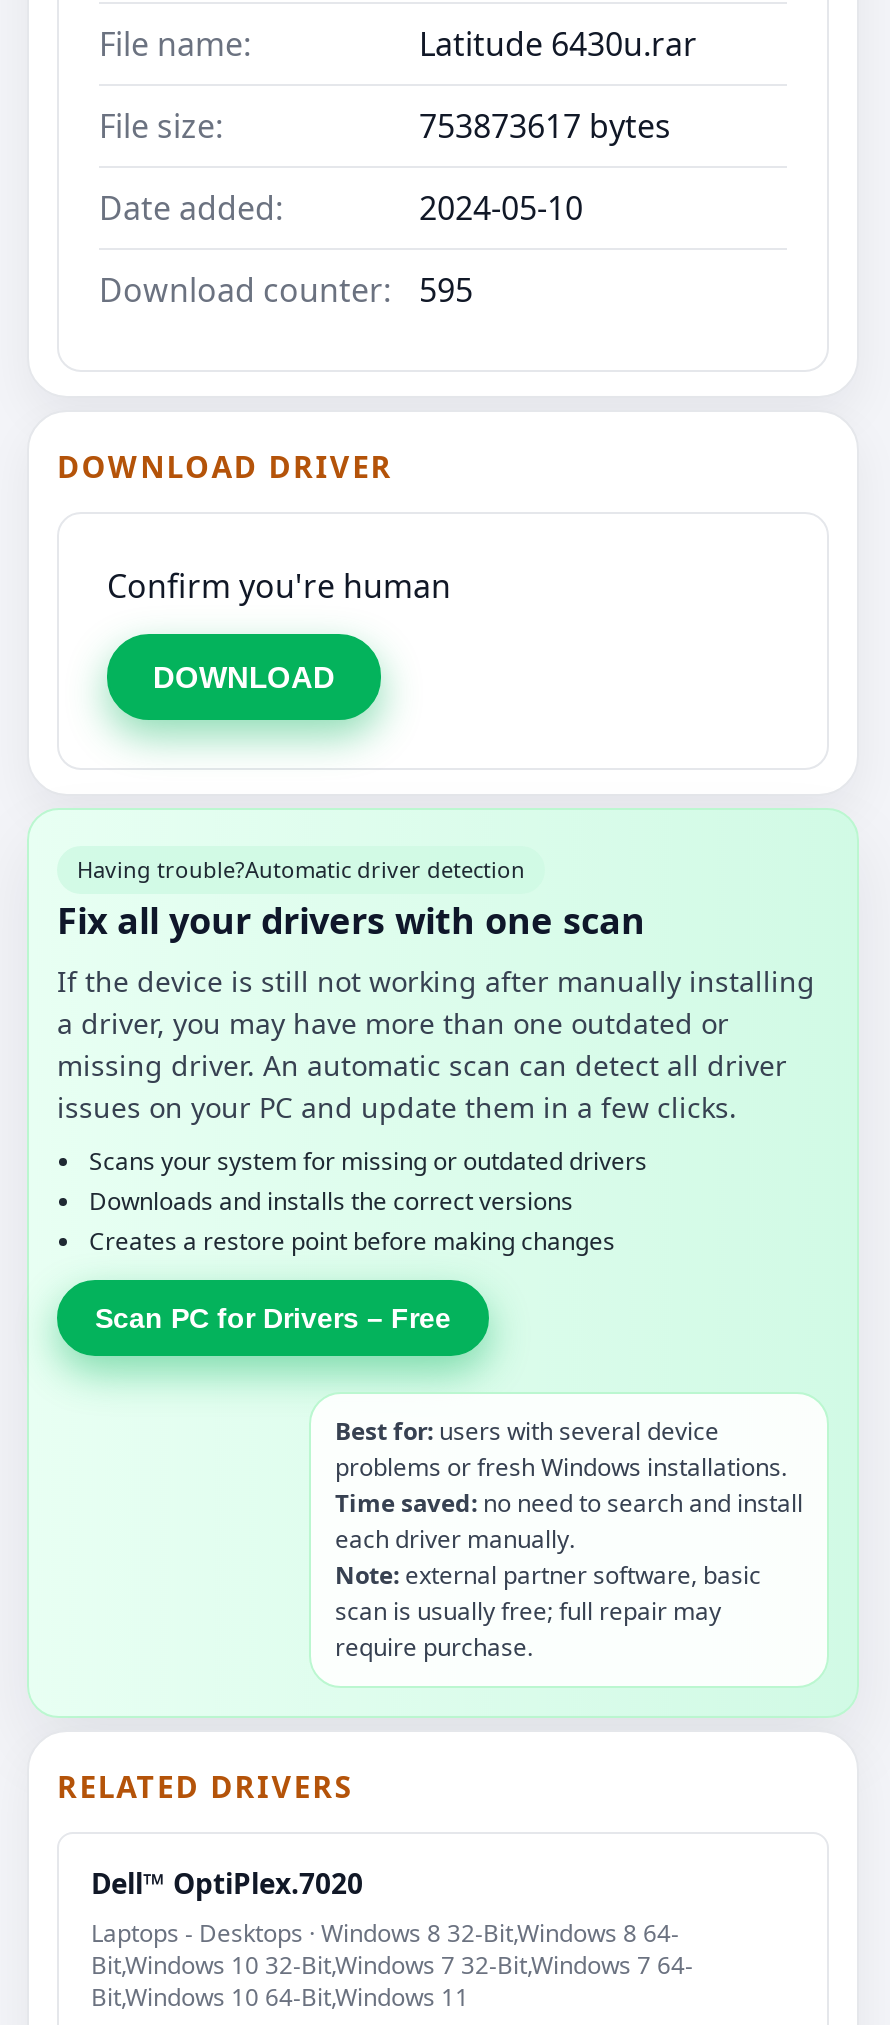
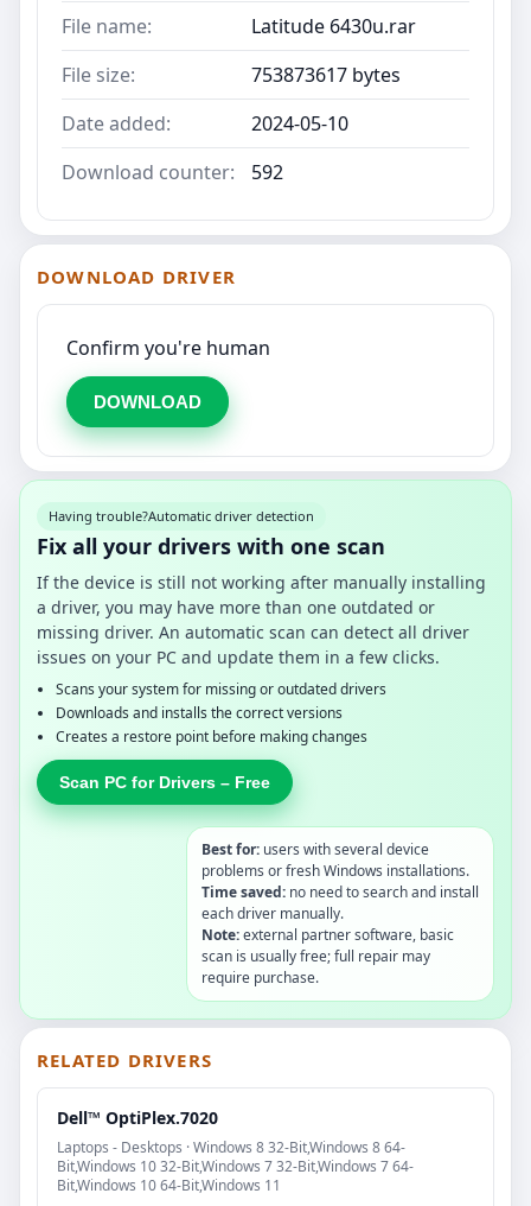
[99,269,473,313] Download counter: 595 -> [62,160,283,186] Download counter: 592

